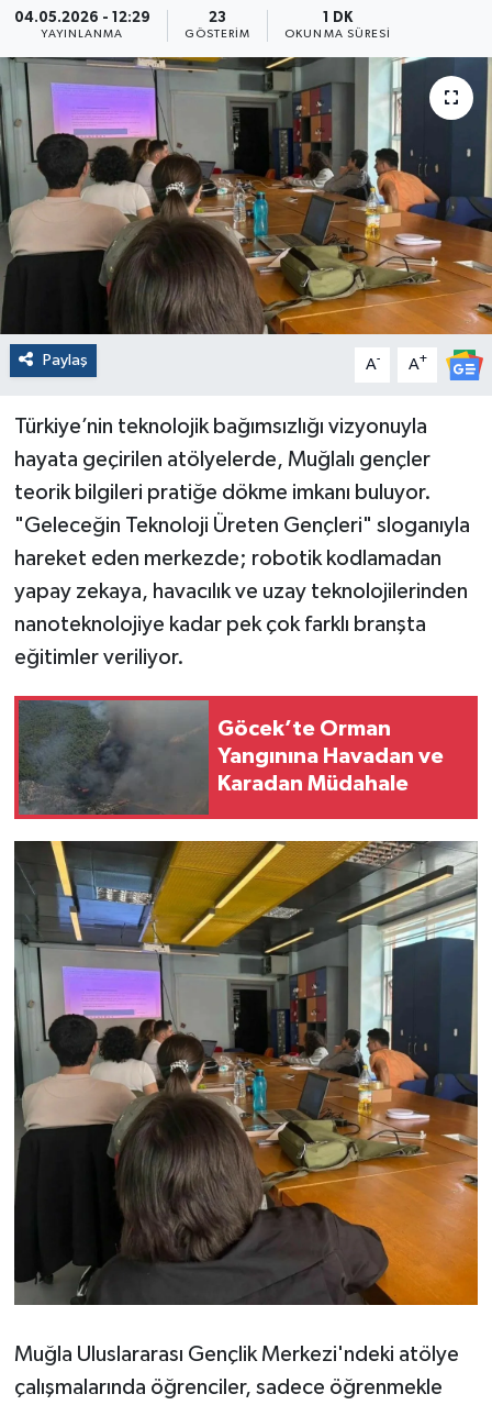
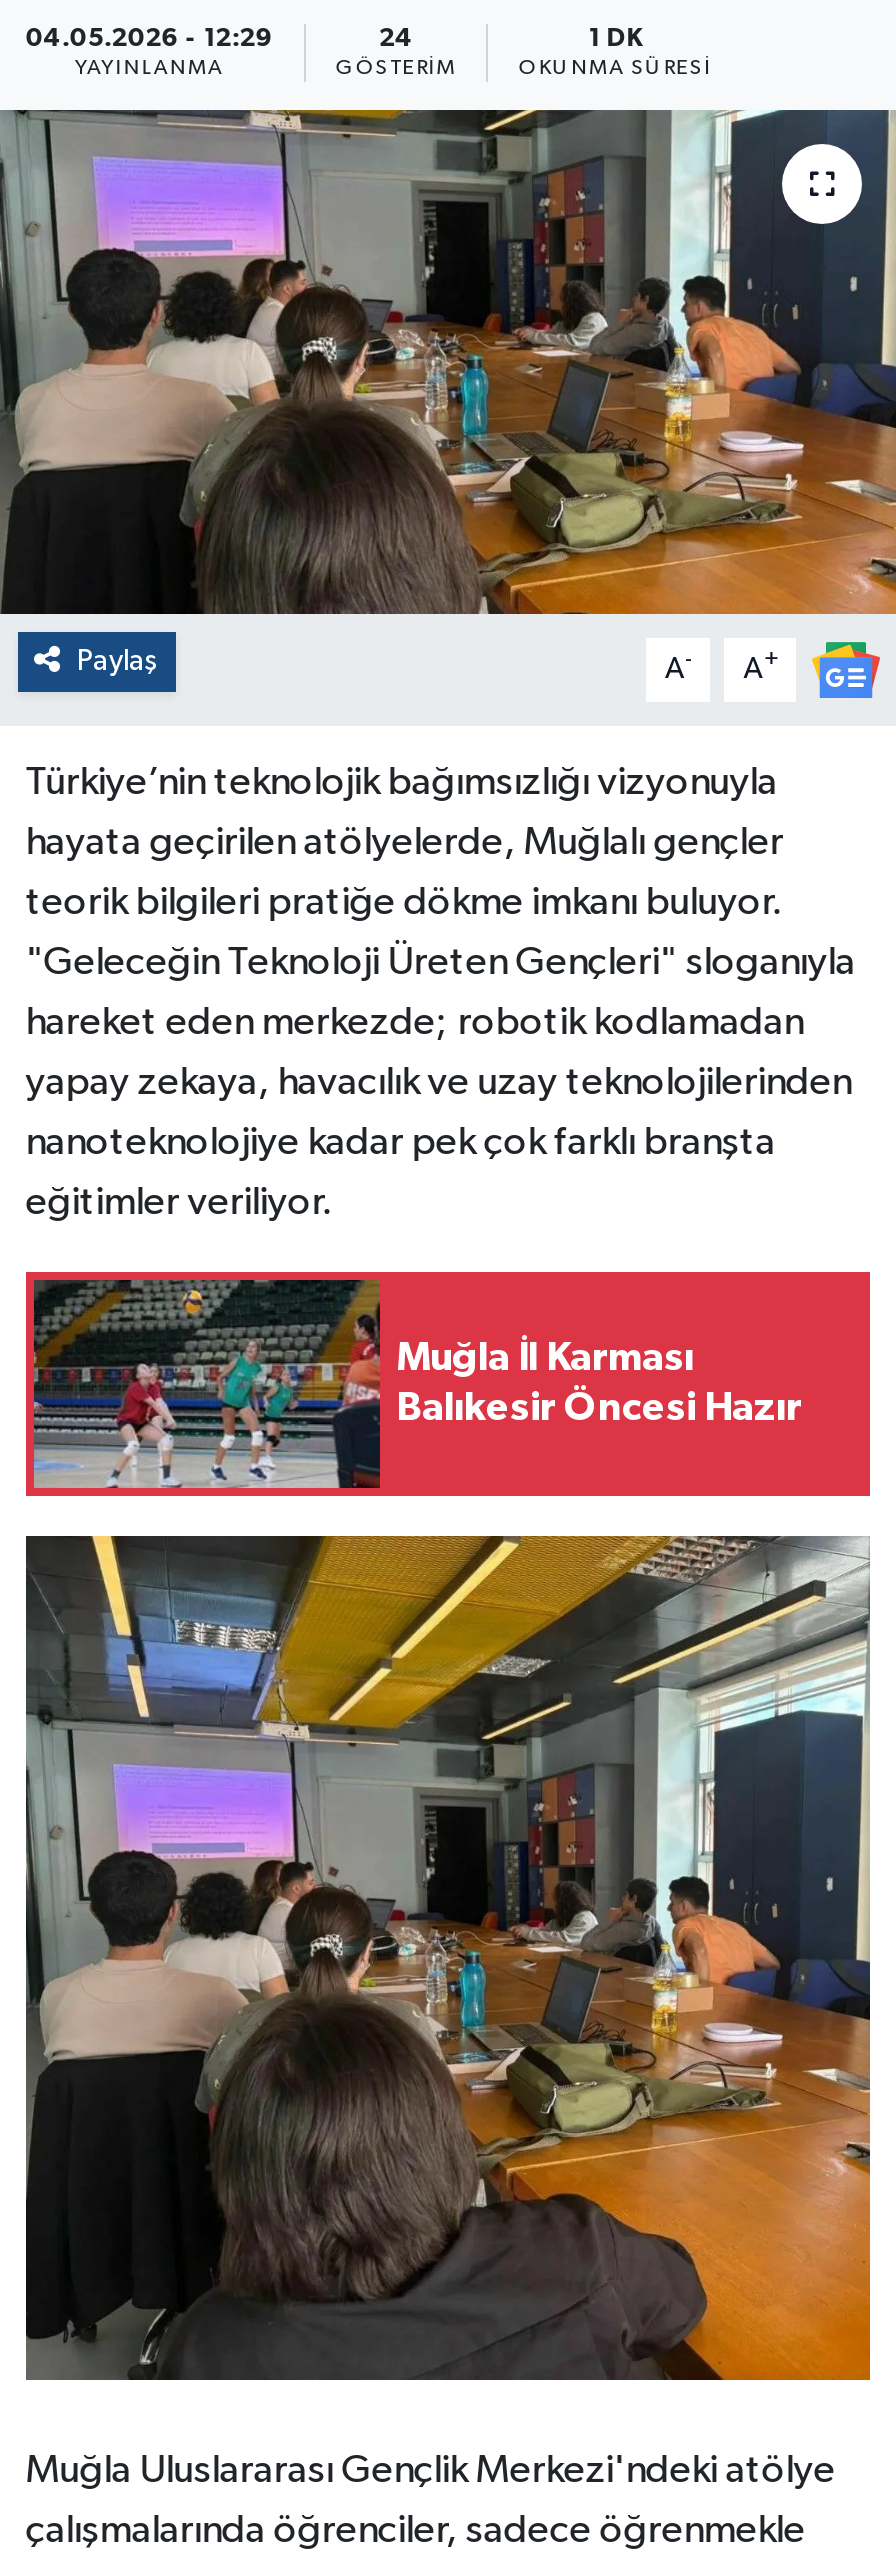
[209,11,226,25] 23 -> [379,26,413,52] 24
[18,700,444,816] [image] | Göcek’te Orman | Yangınına Havadan ve | Karadan Müdahale -> [32,1278,802,1490] [image] | Muğla İl Karması | Balıkesir Öncesi Hazır

